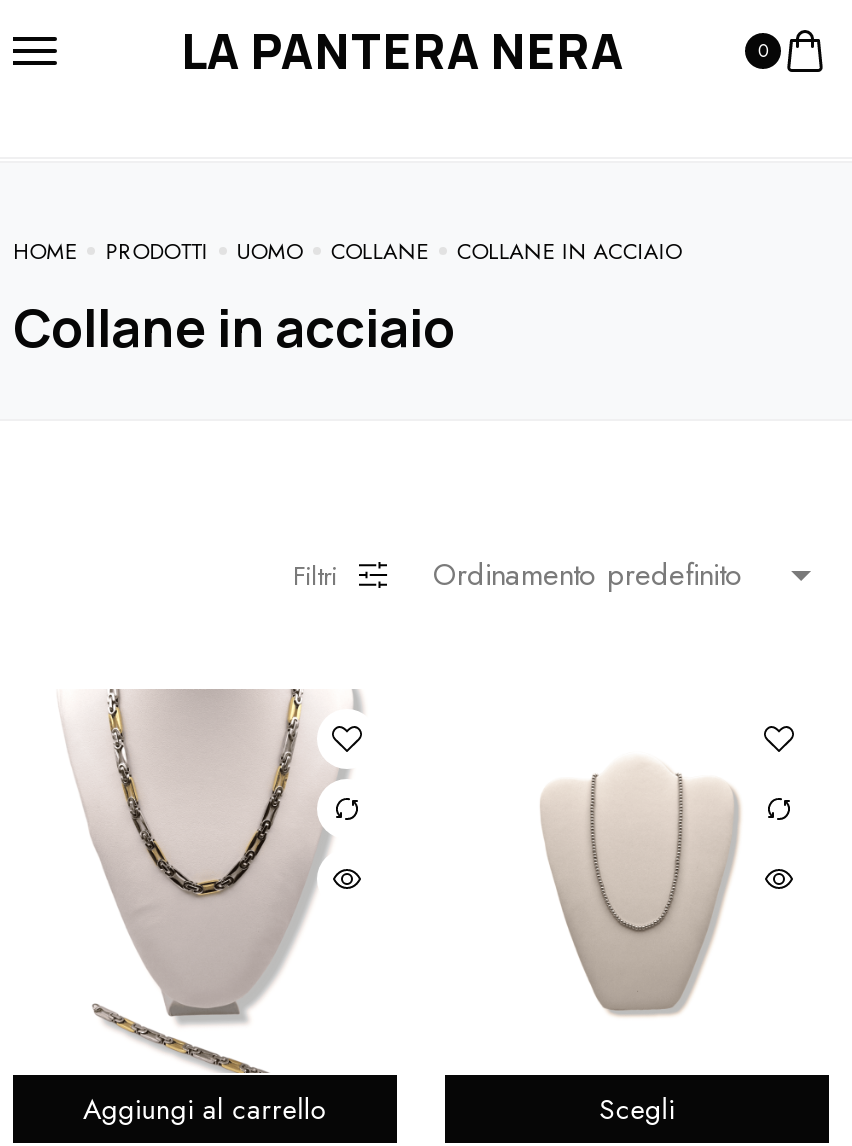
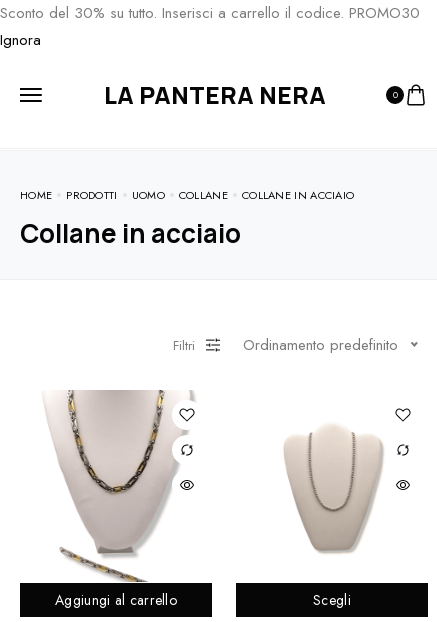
none -> [0,2,420,51] Sconto del 30% su tutto. Inserisci a carrello il codice. PROMO30 | Ignora
moved [13,16,768,363] -> [20,77,397,251]: LA PANTERA NERA | 0 | HOME | PRODOTTI | UOMO | COLLANE | COLLANE IN ACCIAIO | Collane in acciaio
none -> [243,334,398,356] Ordinamento predefinito

